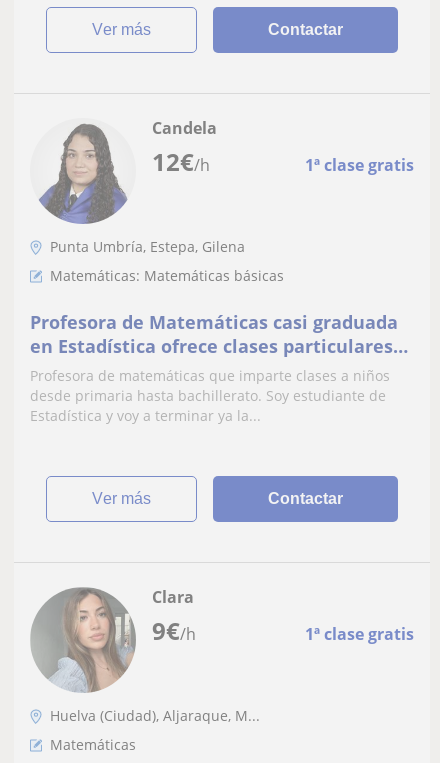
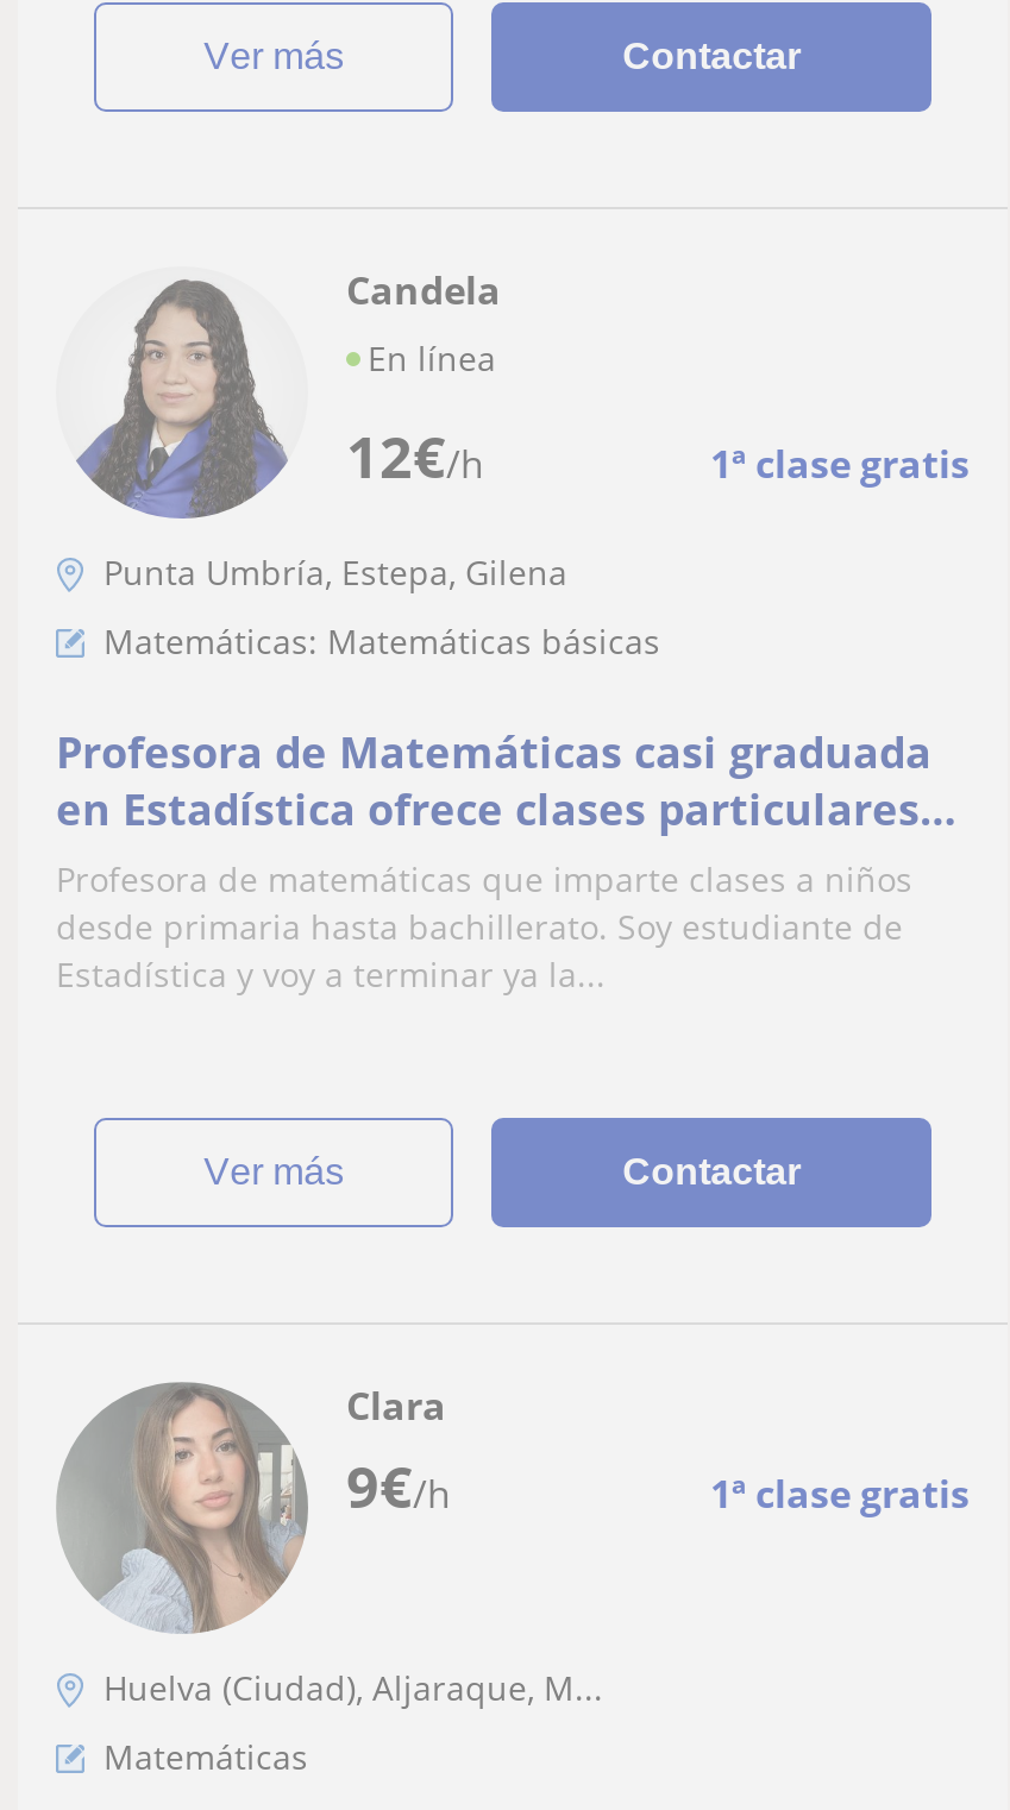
moved [152,145,414,178] -> [346,416,970,494]: 12€/h | 1ª clase gratis
none -> [368,335,496,380] En línea

